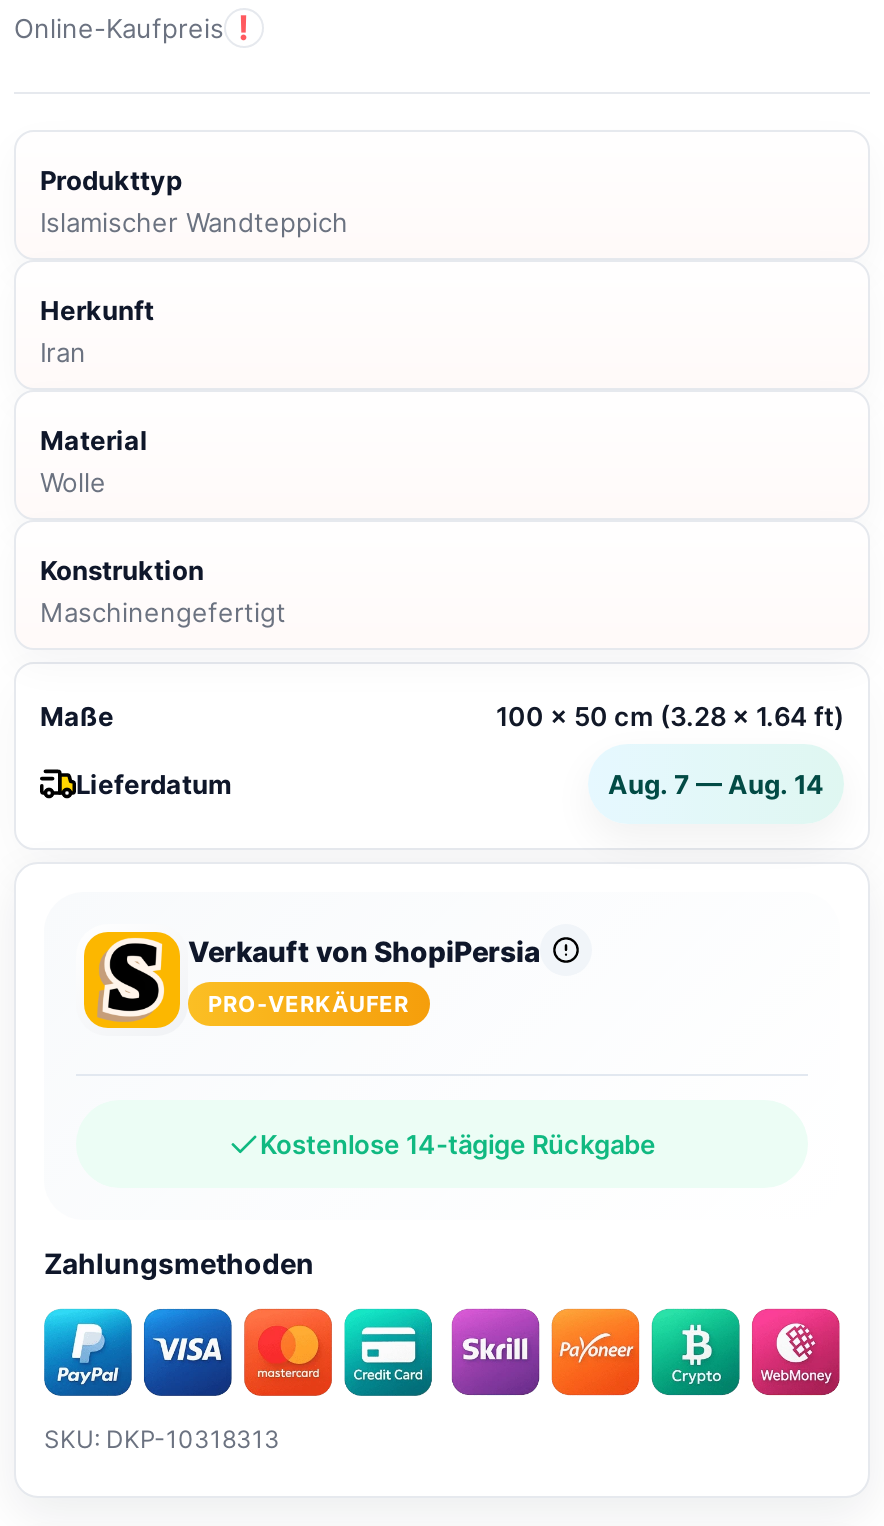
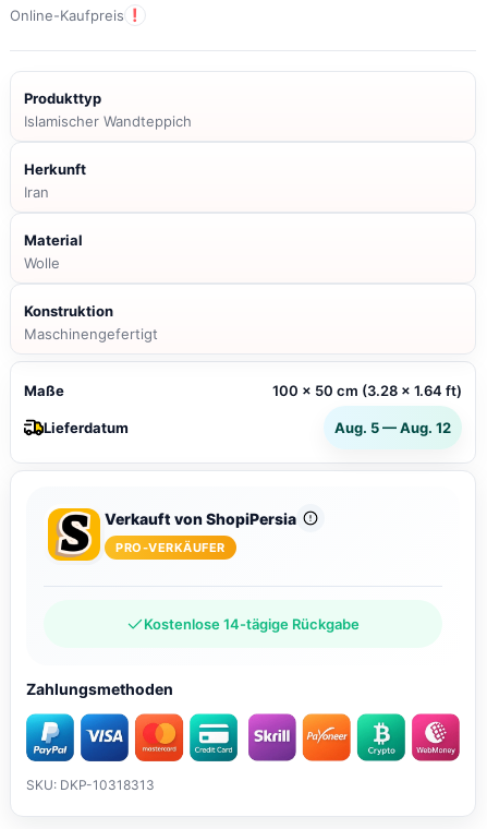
[608,769,824,801] Aug. 7 — Aug. 14 -> [334,419,451,437] Aug. 5 — Aug. 12

